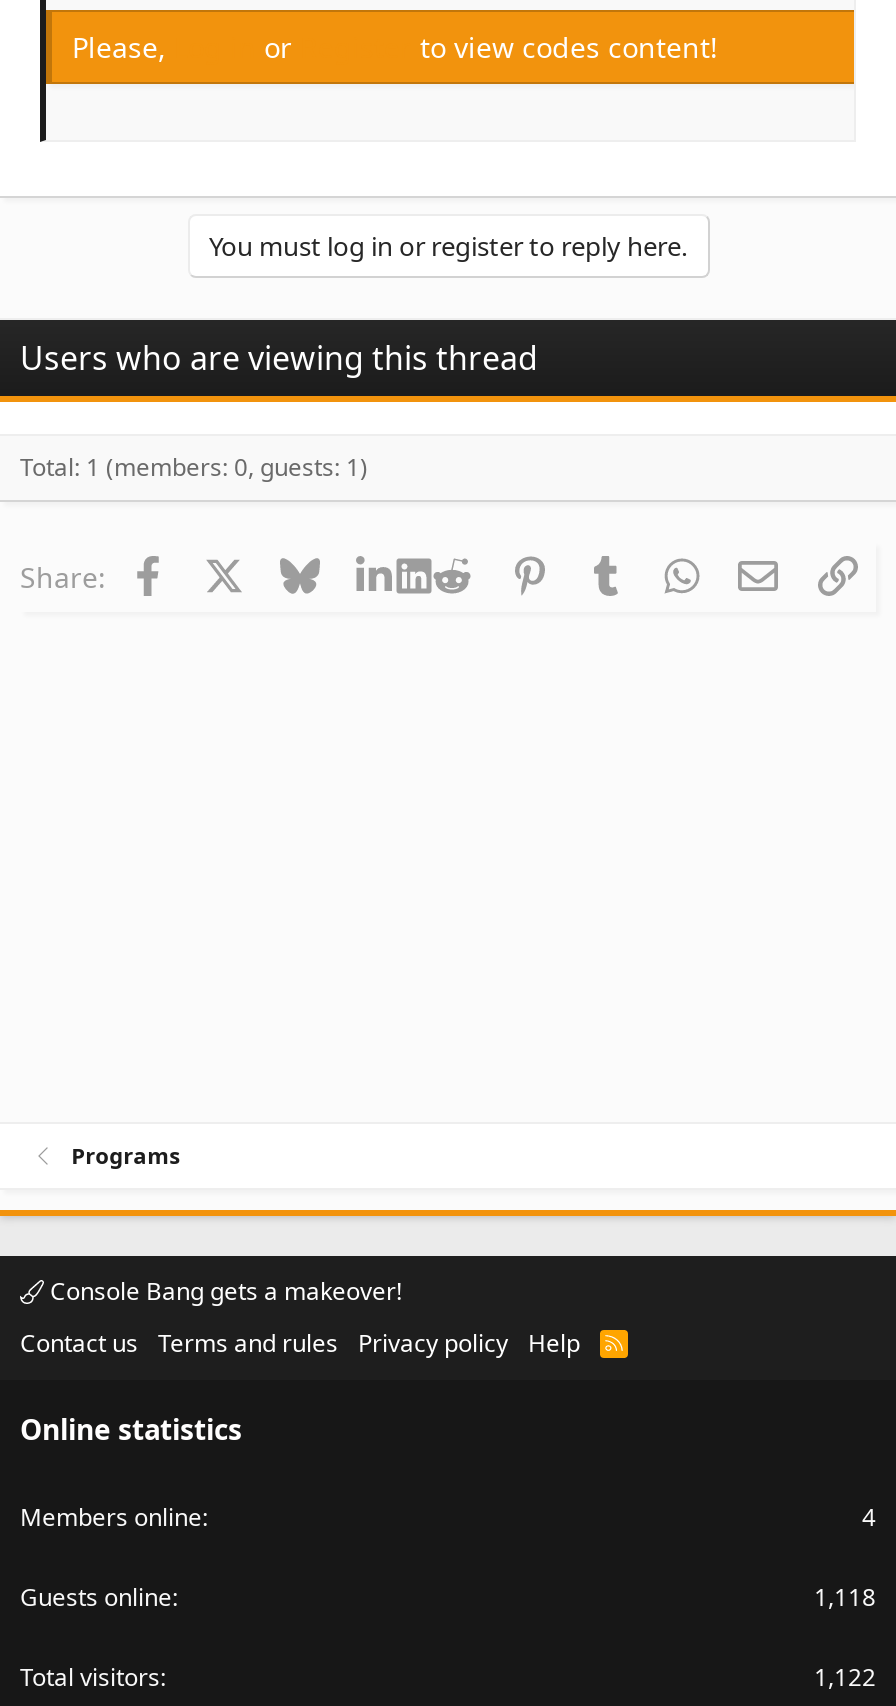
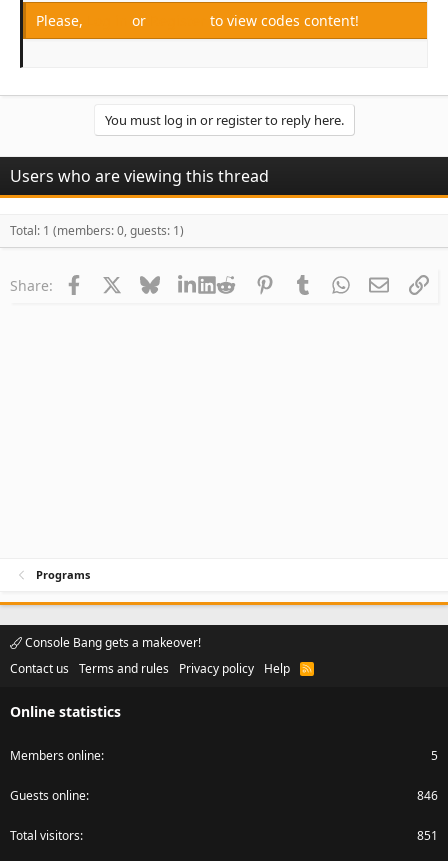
[862,1500,876,1534] 4 -> [431,747,438,764] 5
[814,1580,876,1614] 1,118 -> [417,787,438,804] 846
[814,1660,876,1694] 1,122 -> [417,827,438,844] 851

